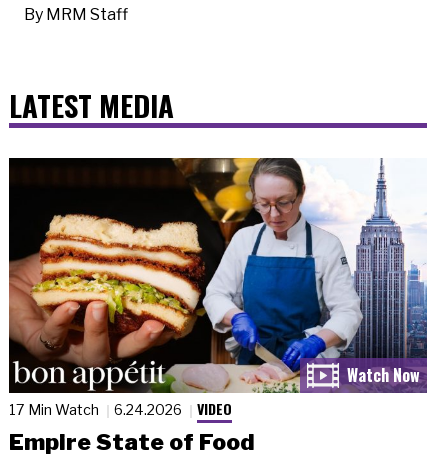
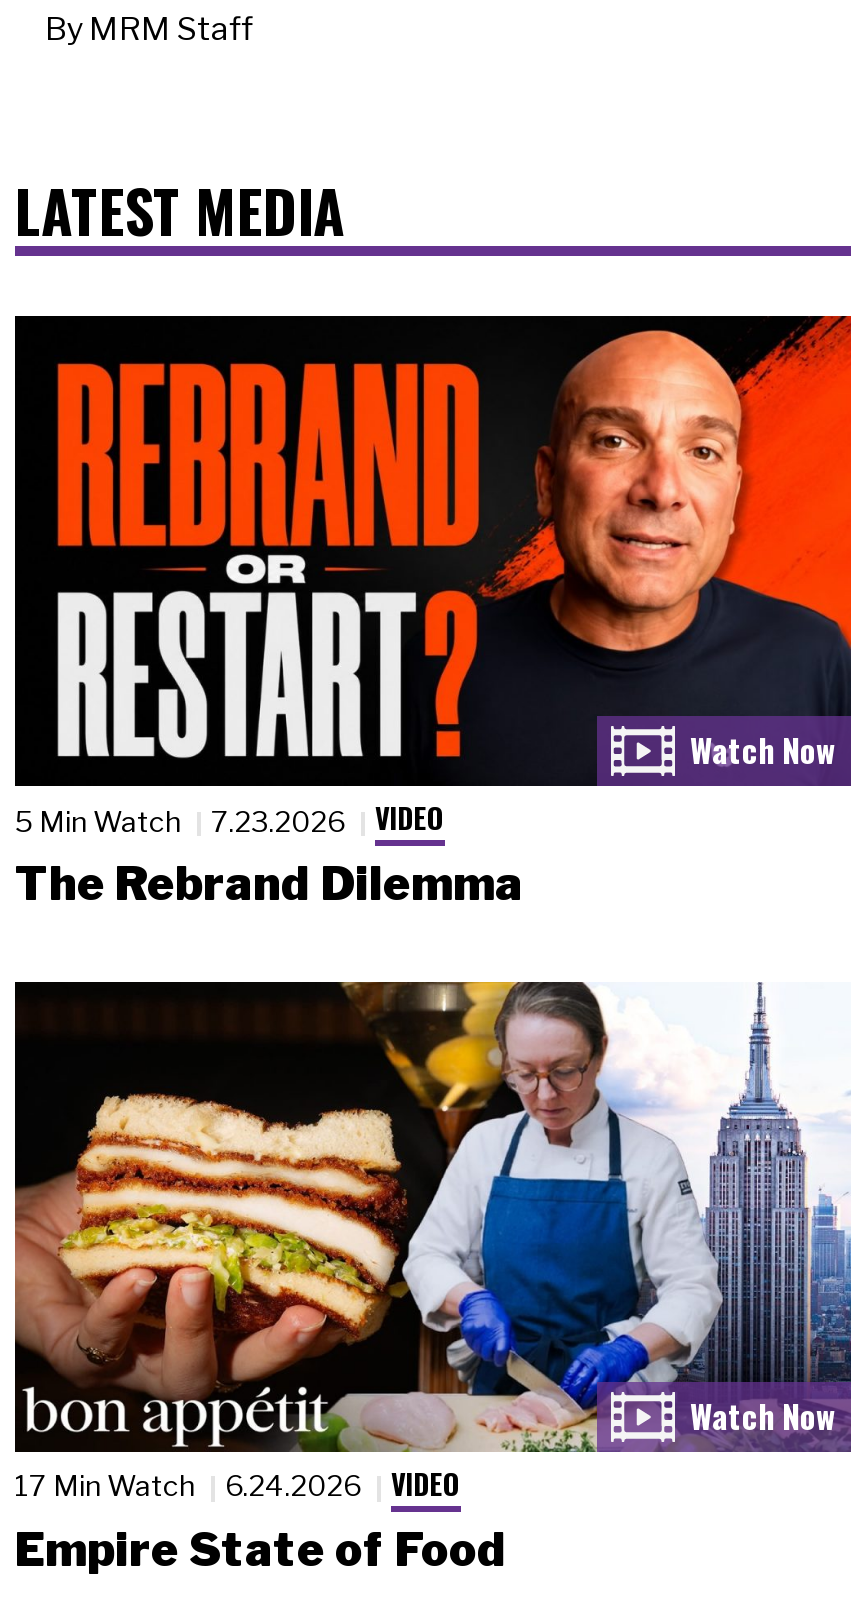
none -> [13,314,853,912] [image] | 5 Min Watch | 7.23.2026 | VIDEO | The Rebrand Dilemma

